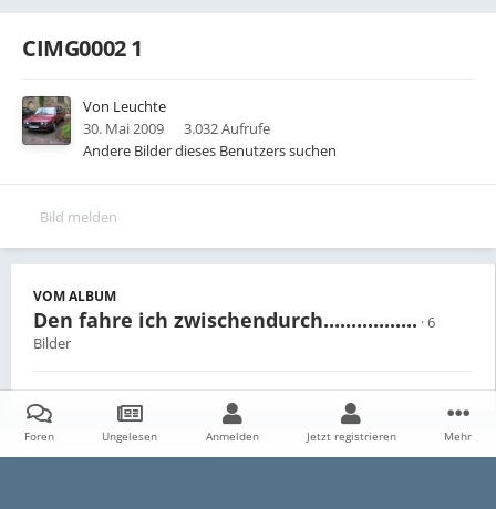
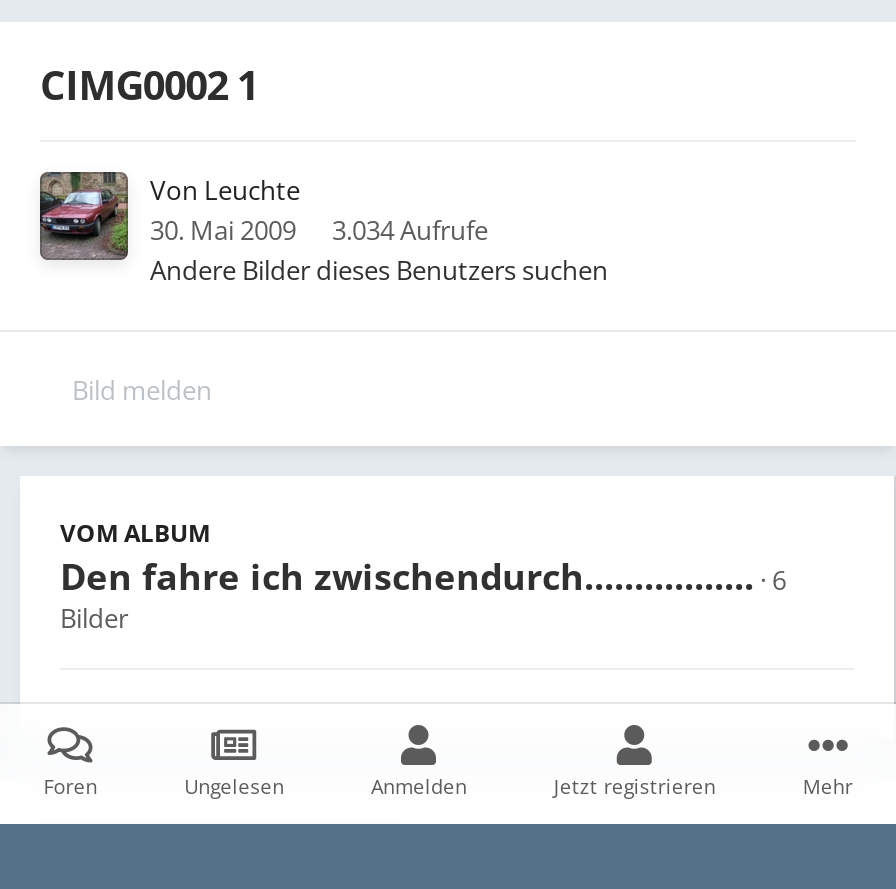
[83,119,270,139] 30. Mai 2009 3.032 Aufrufe -> [150,213,488,249] 30. Mai 2009 3.034 Aufrufe

